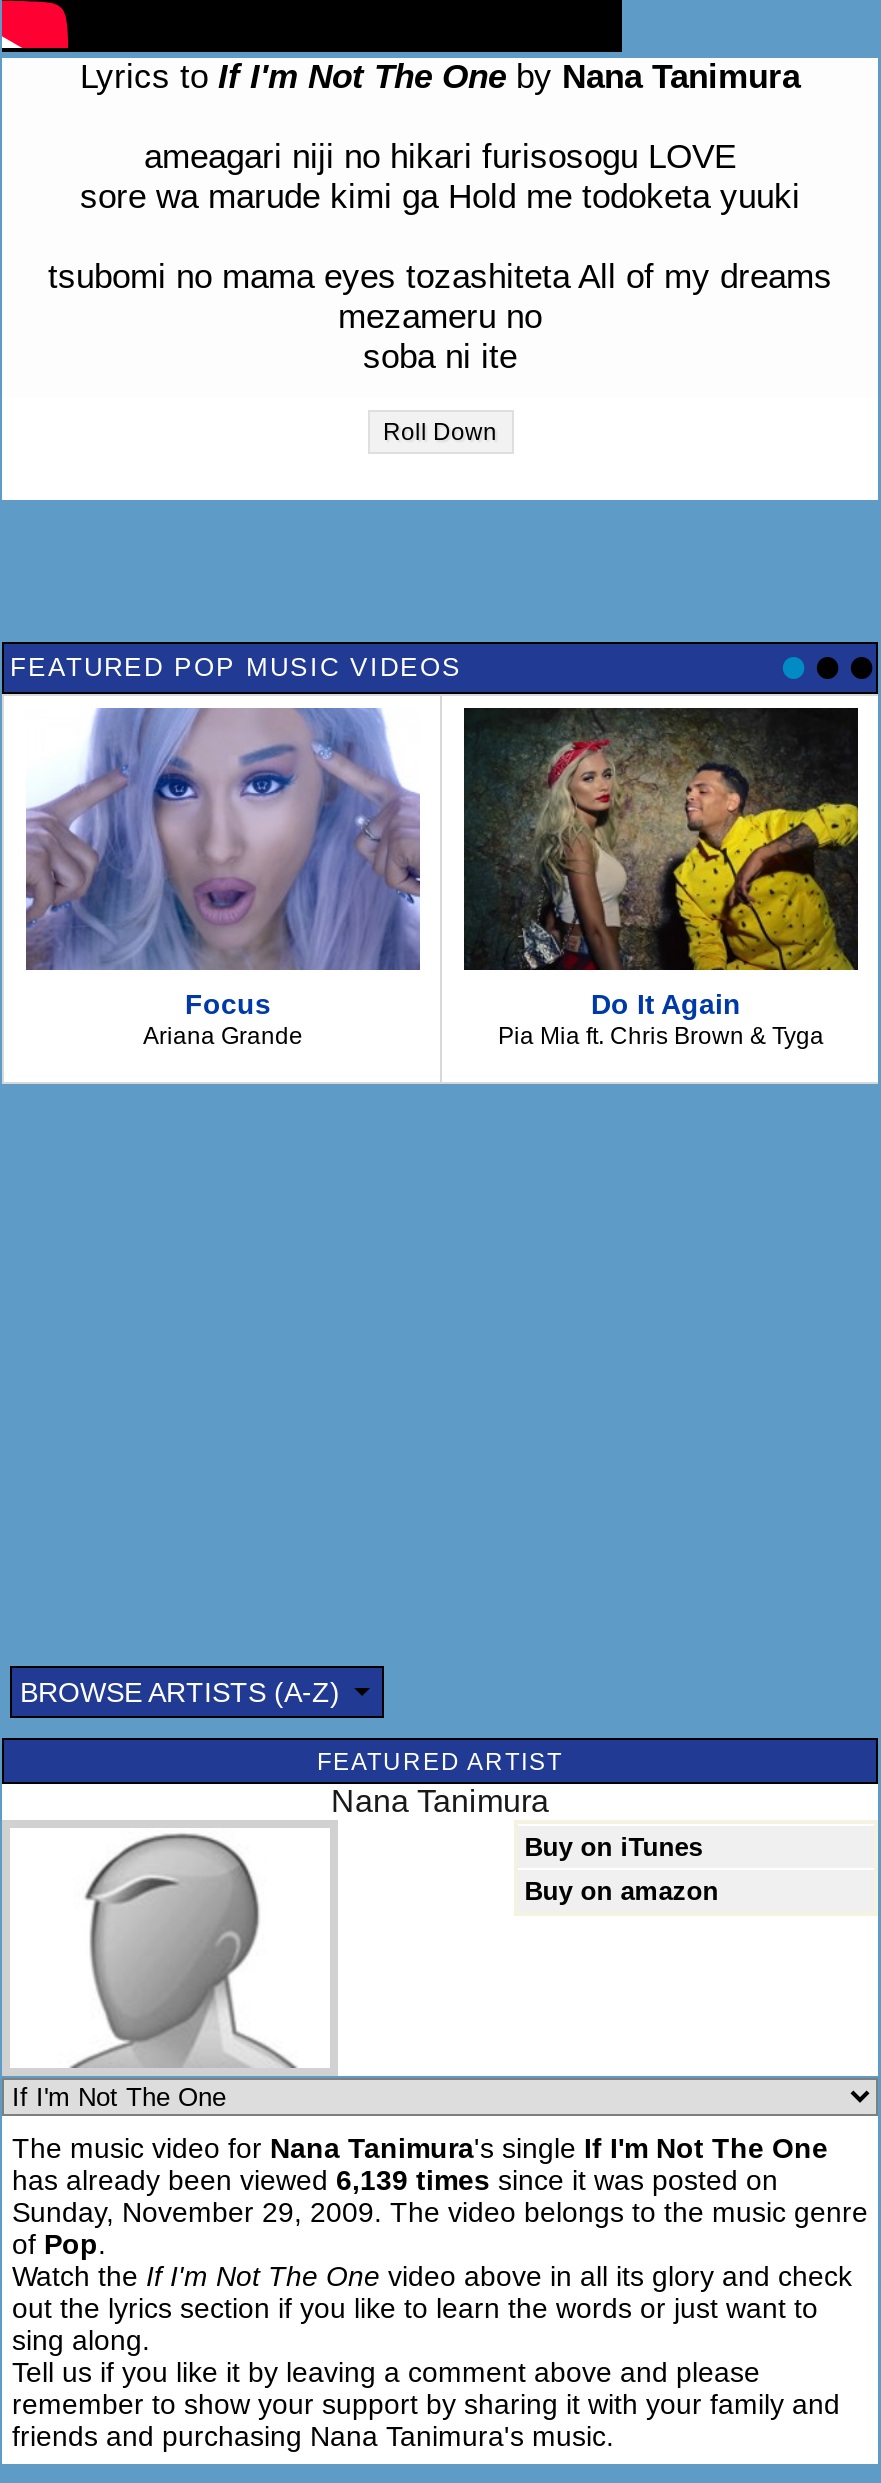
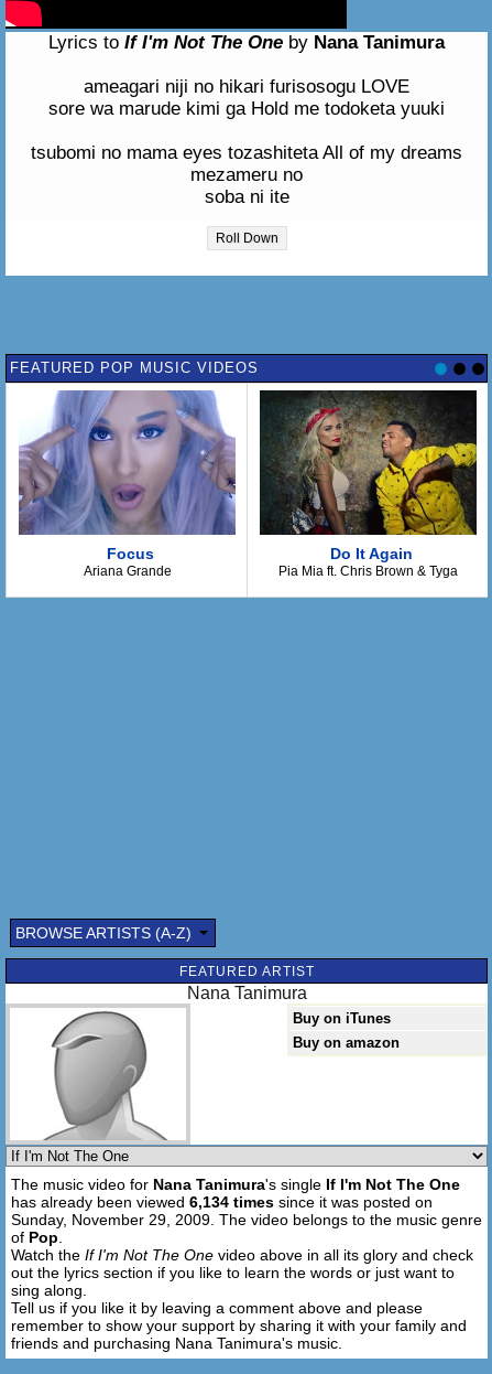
[12,2164,778,2196] has already been viewed 6,139 times since it was posted on -> [11,1193,433,1211] has already been viewed 6,134 times since it was posted on

